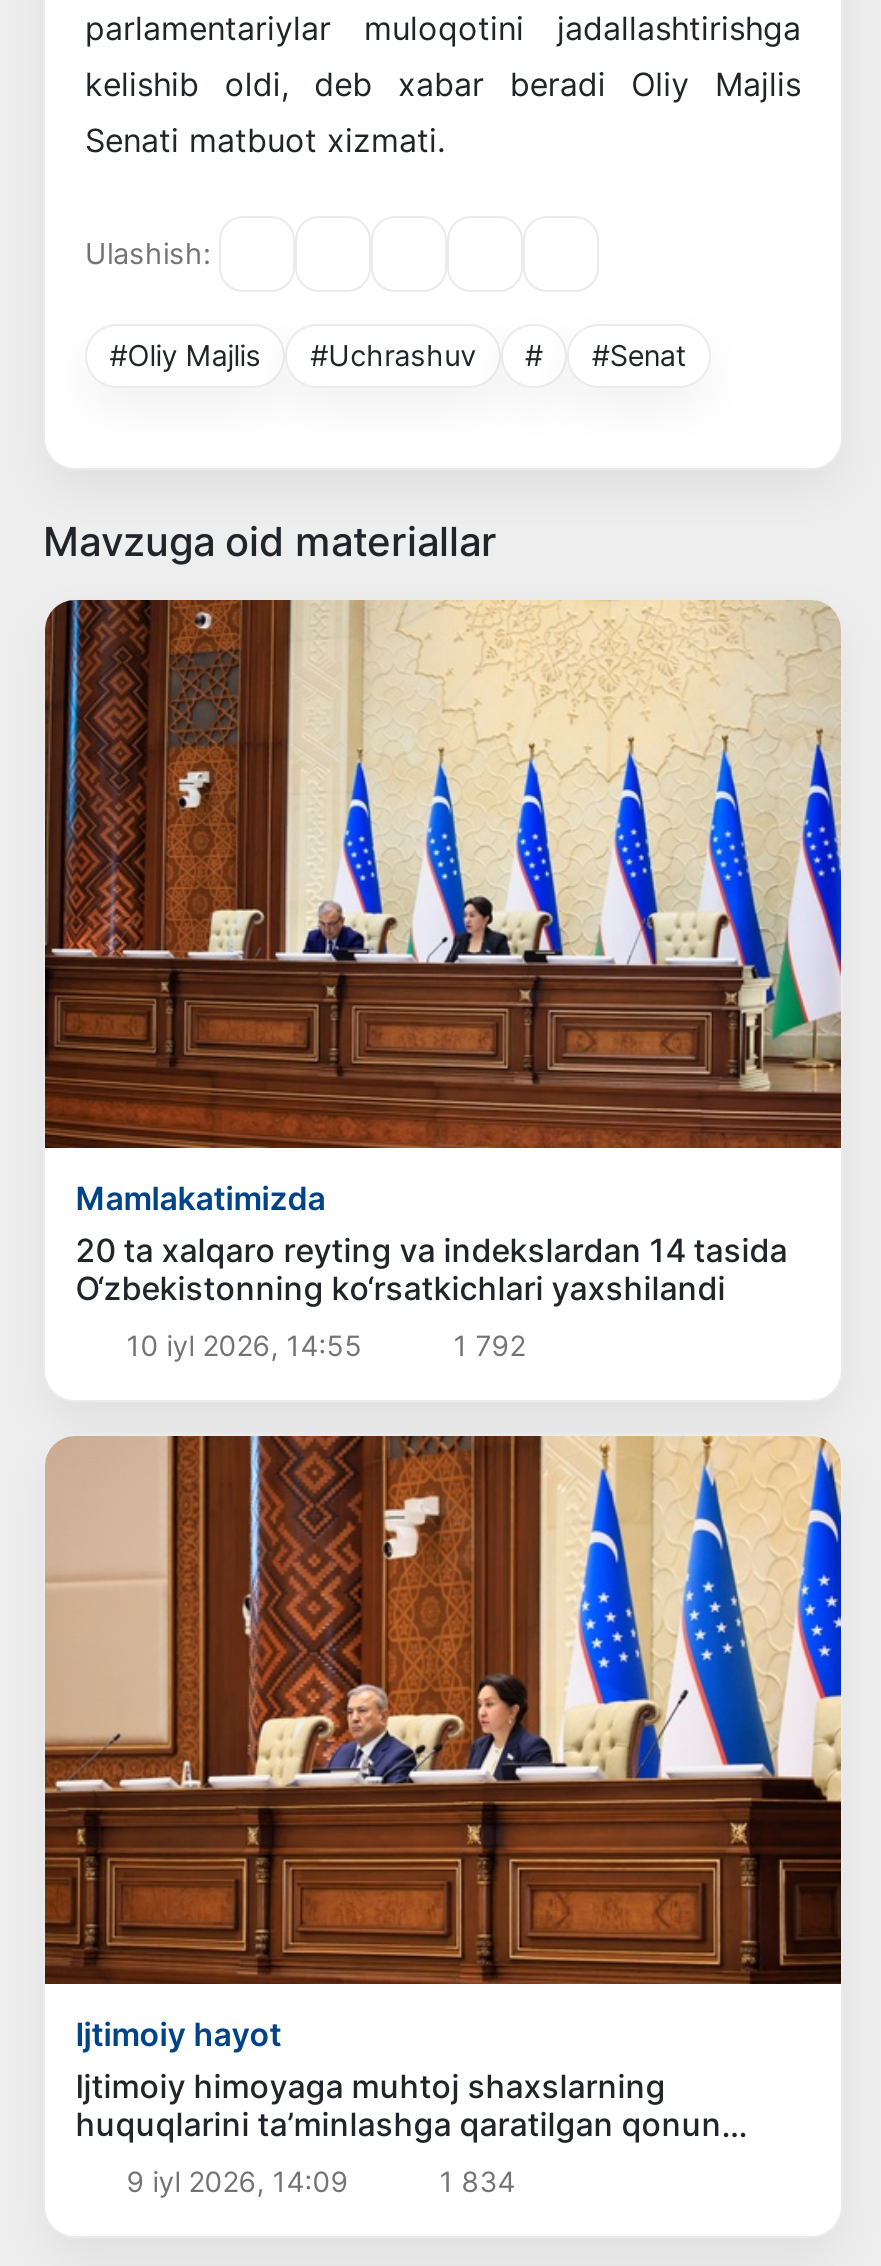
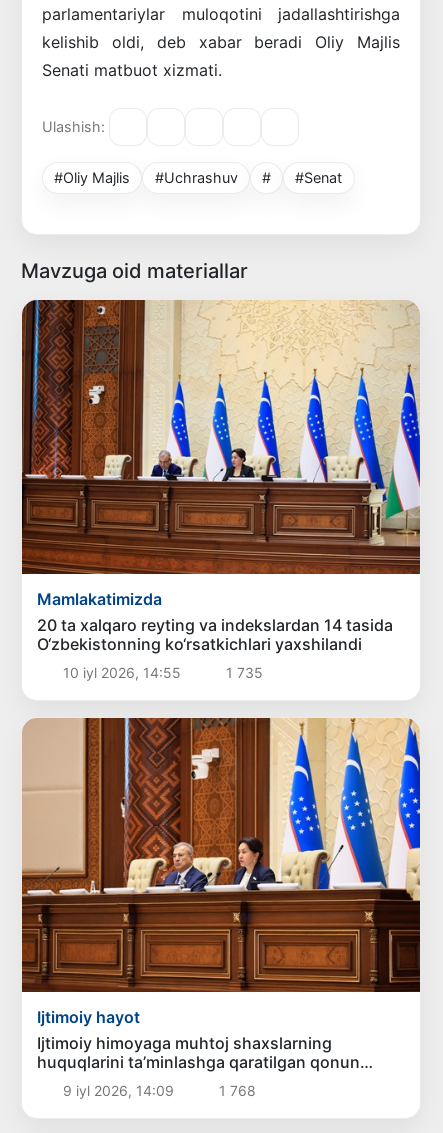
[445,1328,525,1362] 1 792 -> [222,664,263,681] 1 735
[431,2165,515,2199] 1 834 -> [215,1082,256,1099] 1 768

